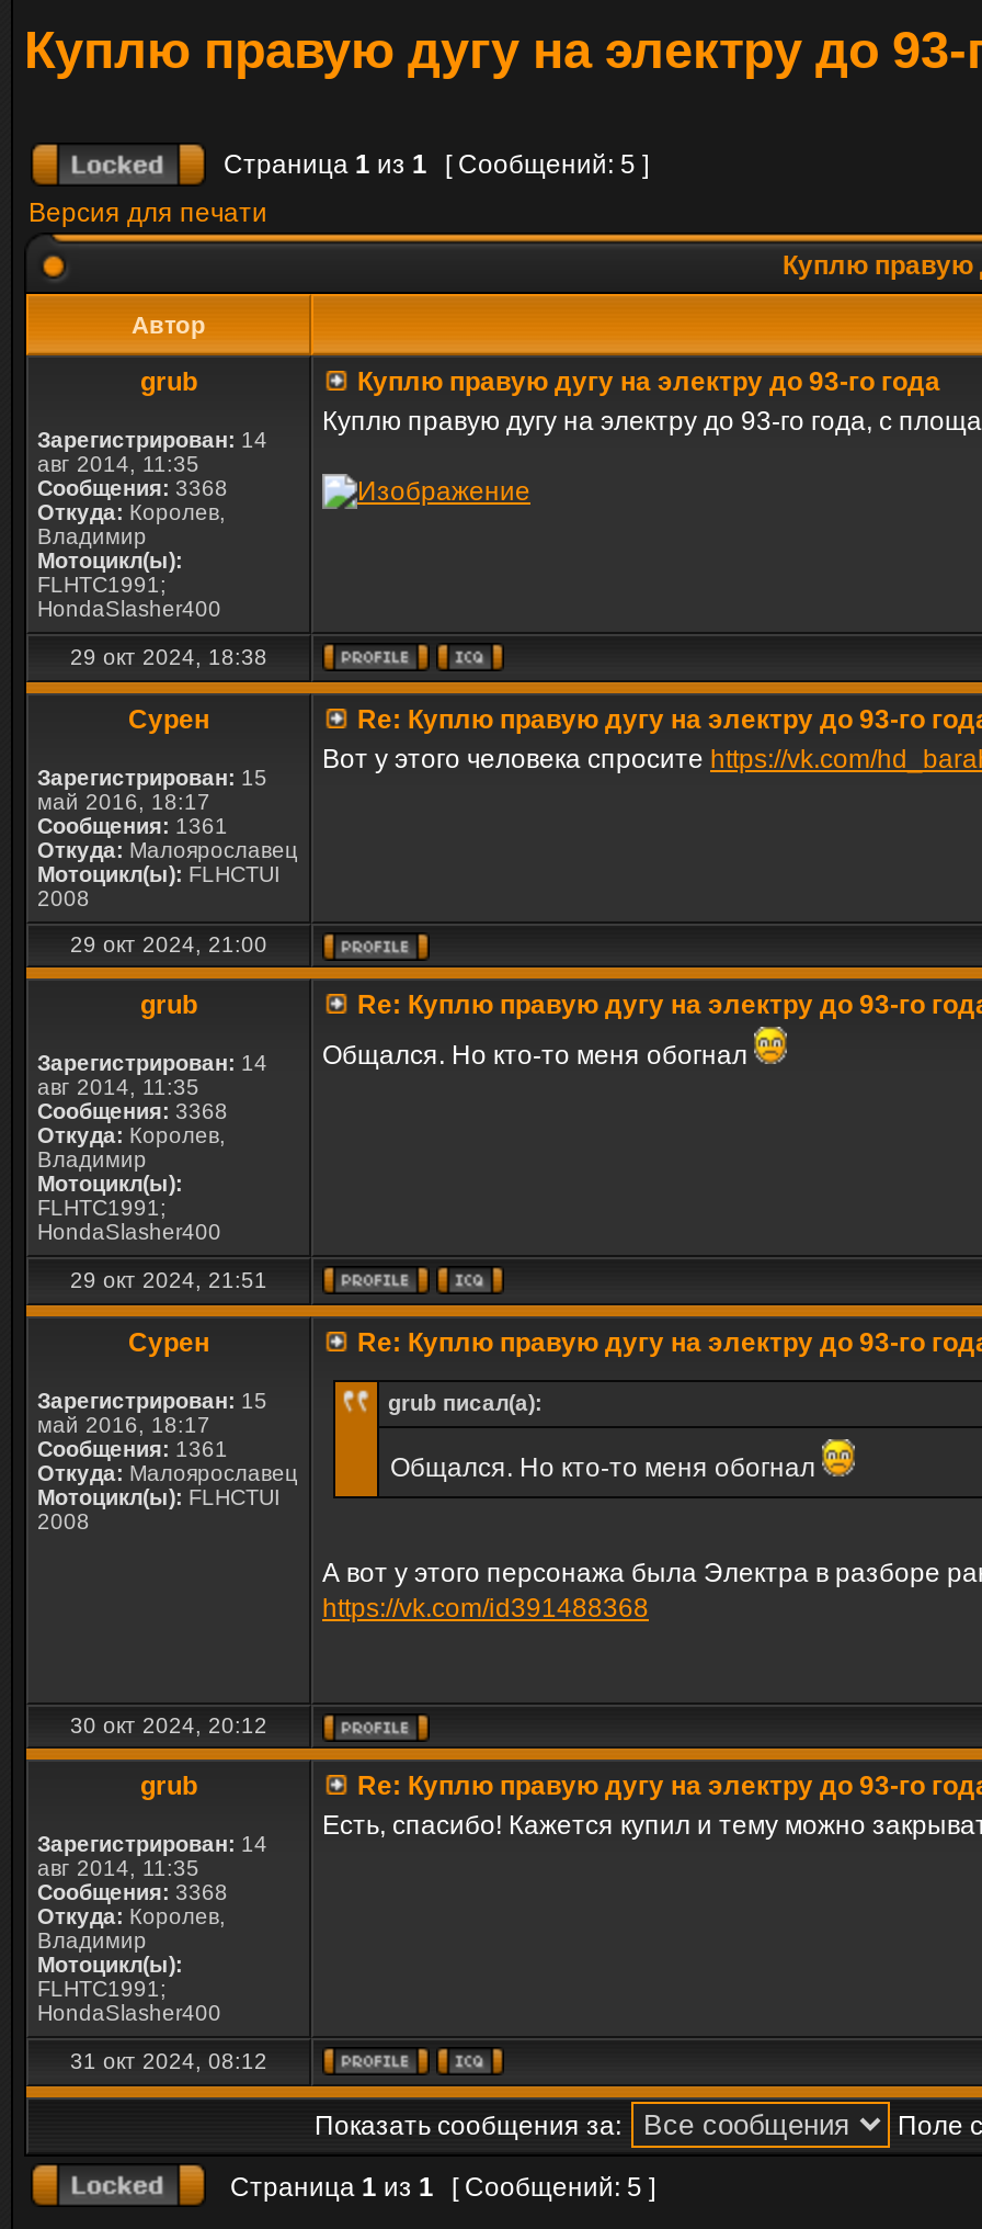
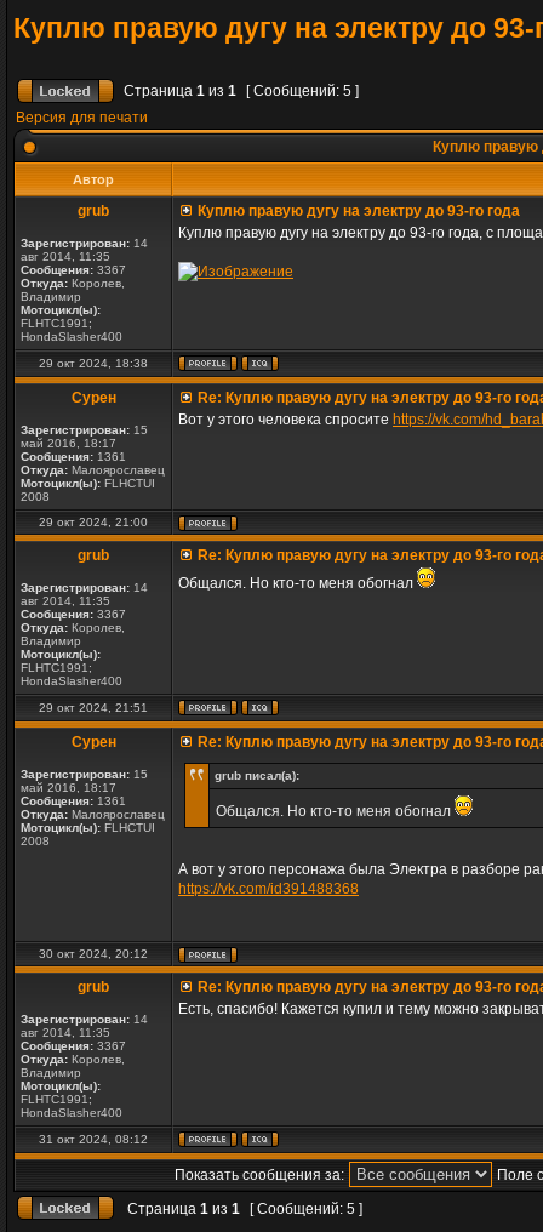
[37,476,228,500] Сообщения: 3368 -> [21,263,126,276] Сообщения: 3367
[37,1099,228,1123] Сообщения: 3368 -> [21,608,126,621] Сообщения: 3367
[37,1880,228,1904] Сообщения: 3368 -> [21,1039,126,1053] Сообщения: 3367

